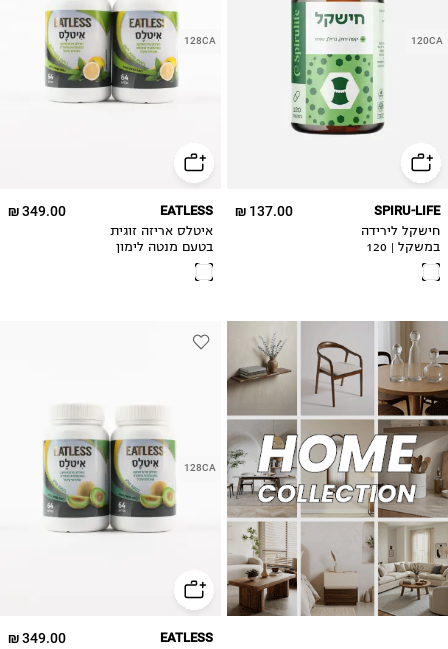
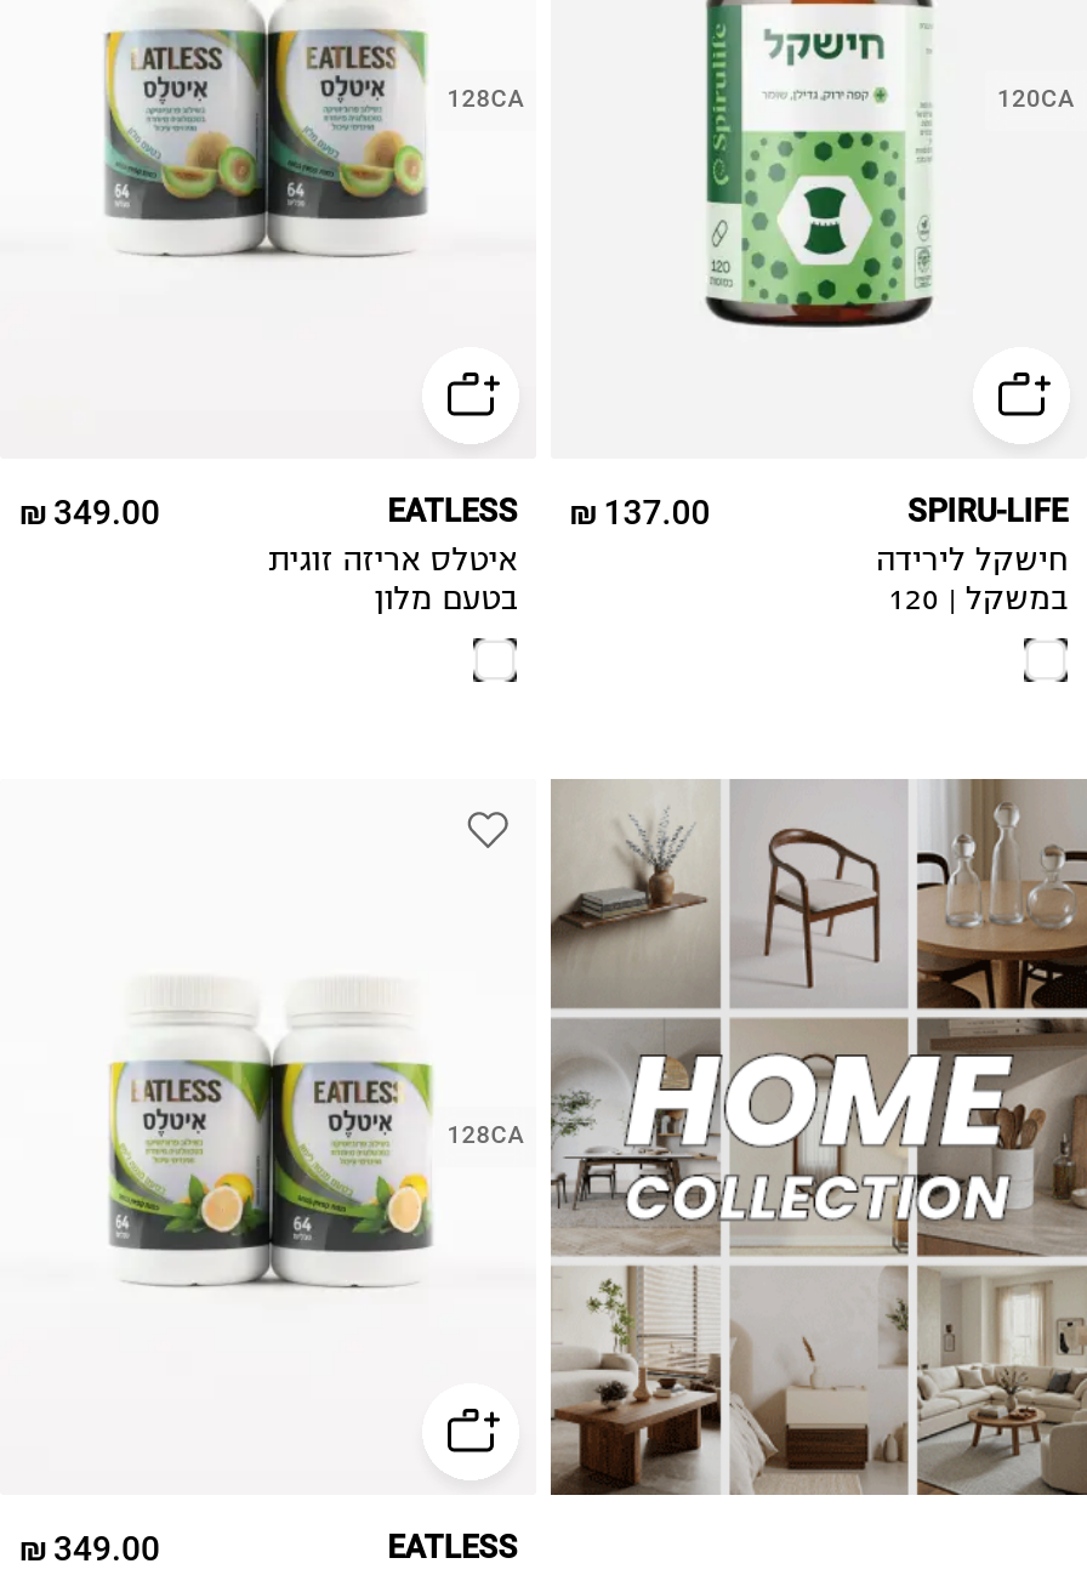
moved [44,4,179,106] -> [107,1046,434,1293]: [image]
[116,240,213,254] בטעם מנטה לימון -> [374,582,518,616] בטעם מלון
moved [43,432,178,534] -> [104,12,432,260]: [image]

